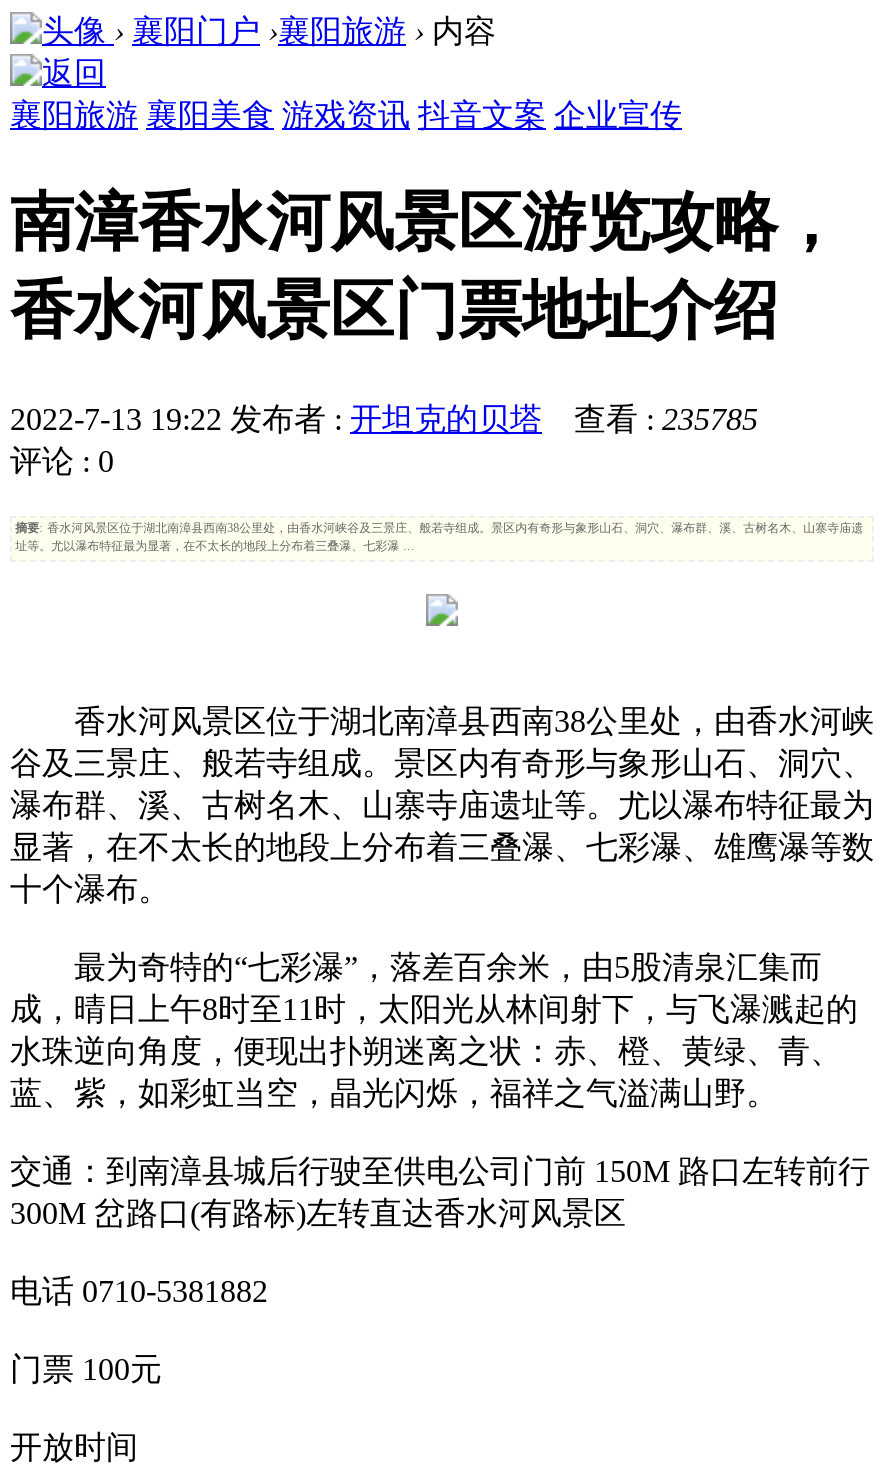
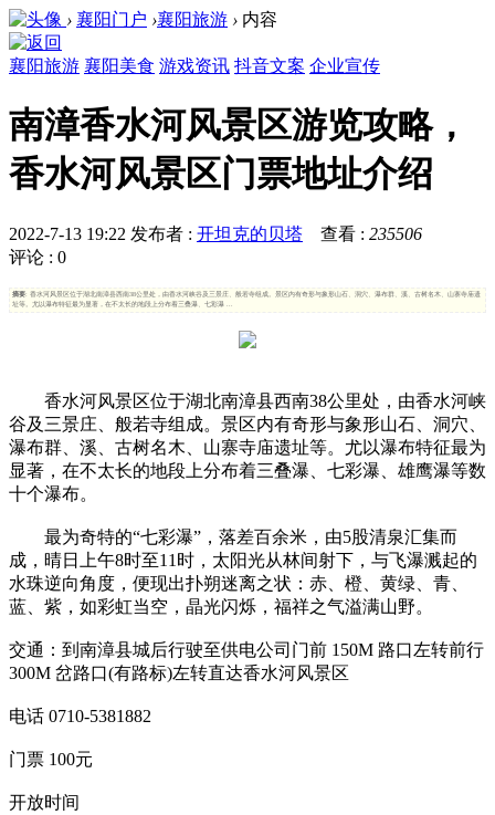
[10,402,758,436] 2022-7-13 19:22 发布者 :开坦克的贝塔 查看 : 235785 -> [9,224,422,243] 2022-7-13 19:22 发布者 :开坦克的贝塔 查看 : 235506

